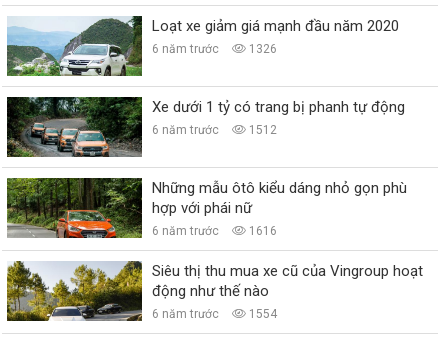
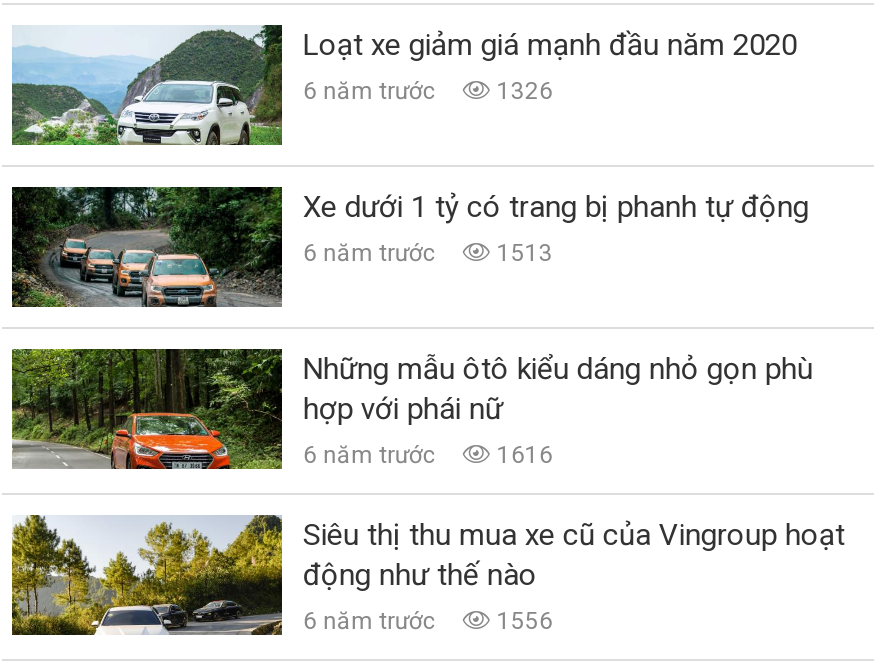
[152,123,277,137] 6 năm trước 1512 -> [303,239,553,267] 6 năm trước 1513
[152,307,277,321] 6 năm trước 1554 -> [303,607,553,635] 6 năm trước 1556

